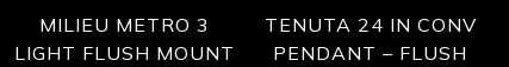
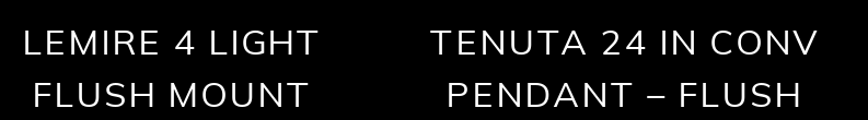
[14,13,234,64] MILIEU METRO 3 | LIGHT FLUSH MOUNT -> [22,19,322,115] LEMIRE 4 LIGHT | FLUSH MOUNT

